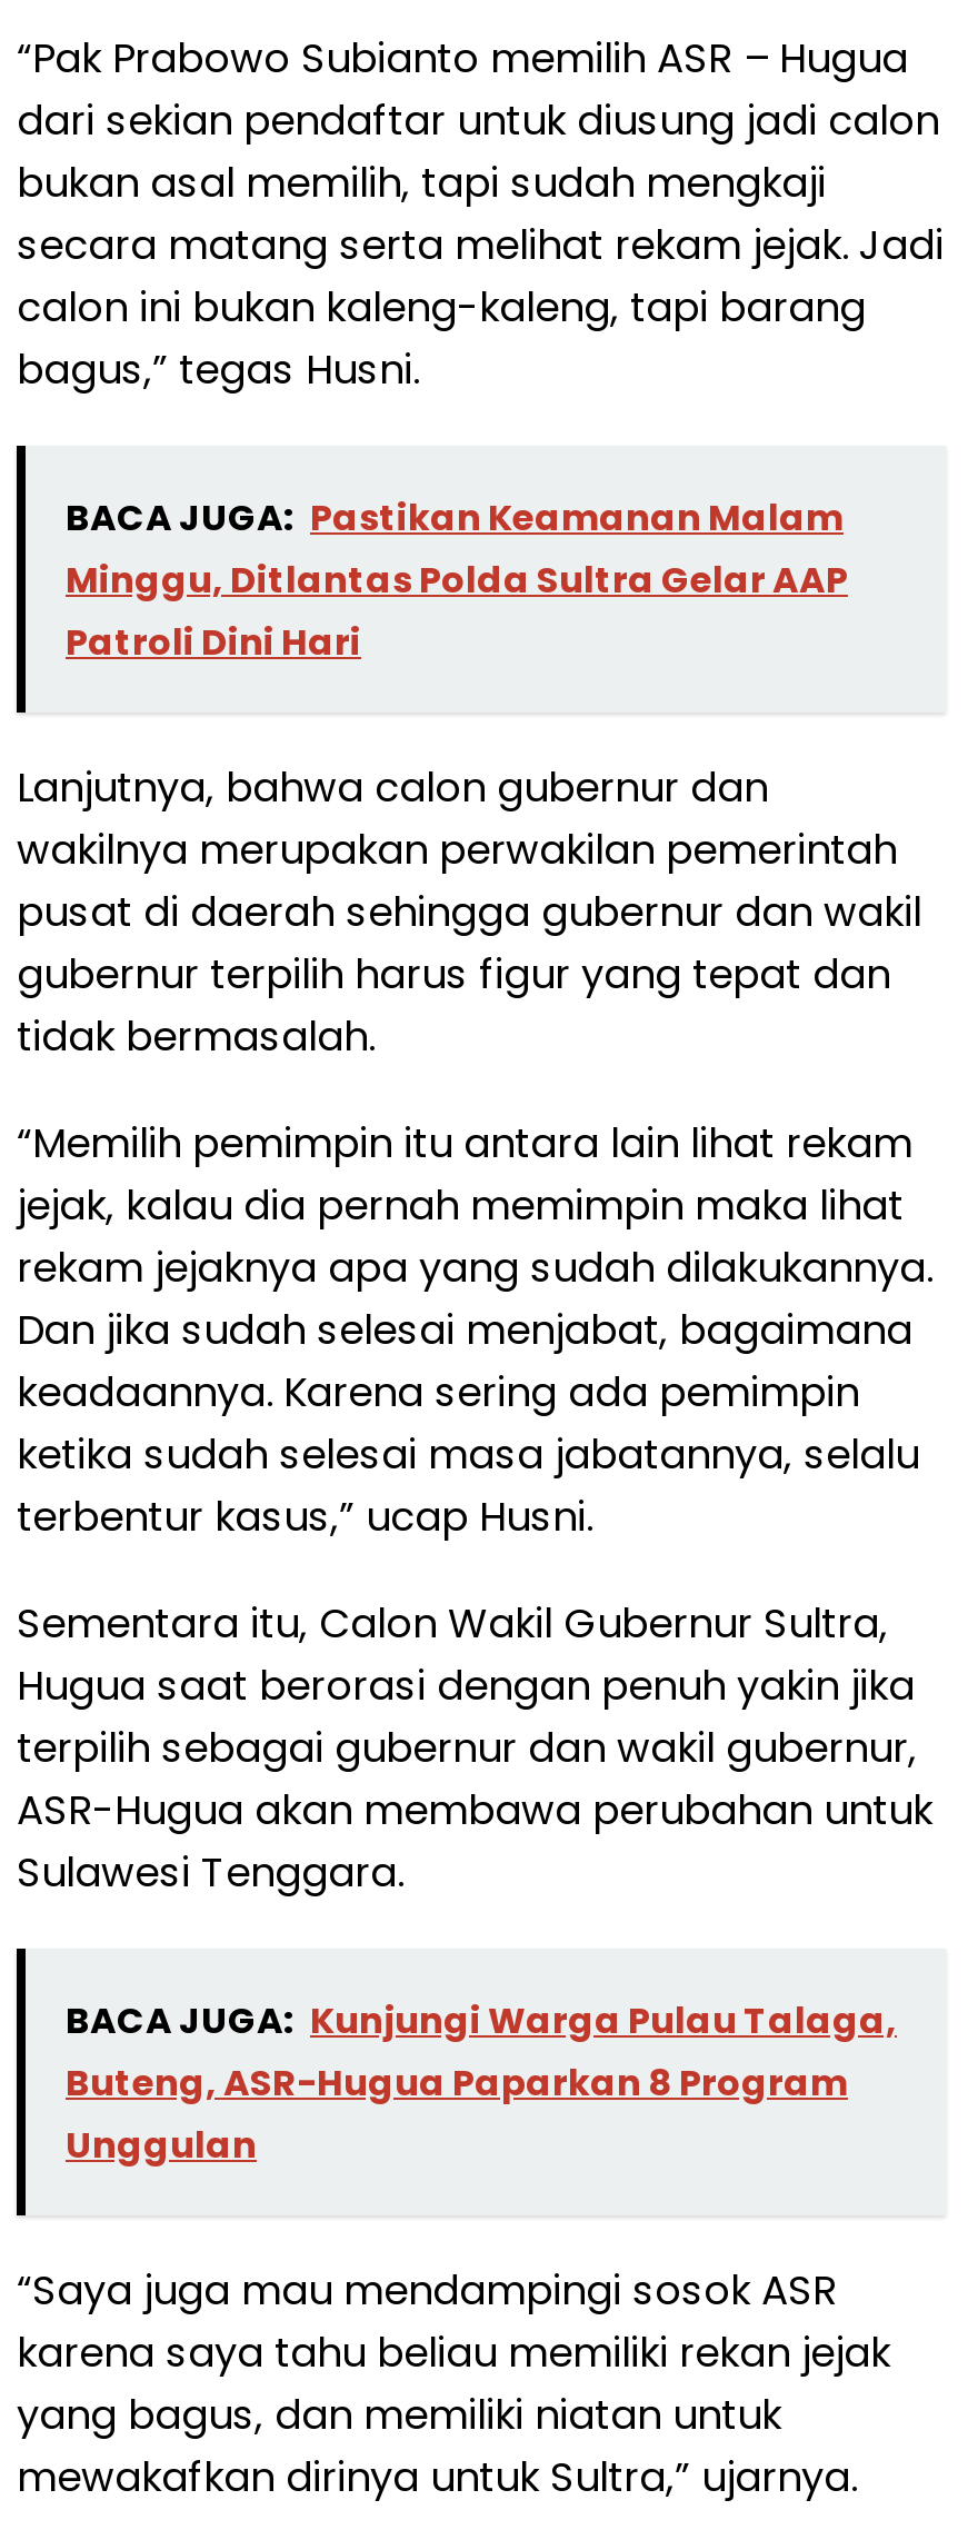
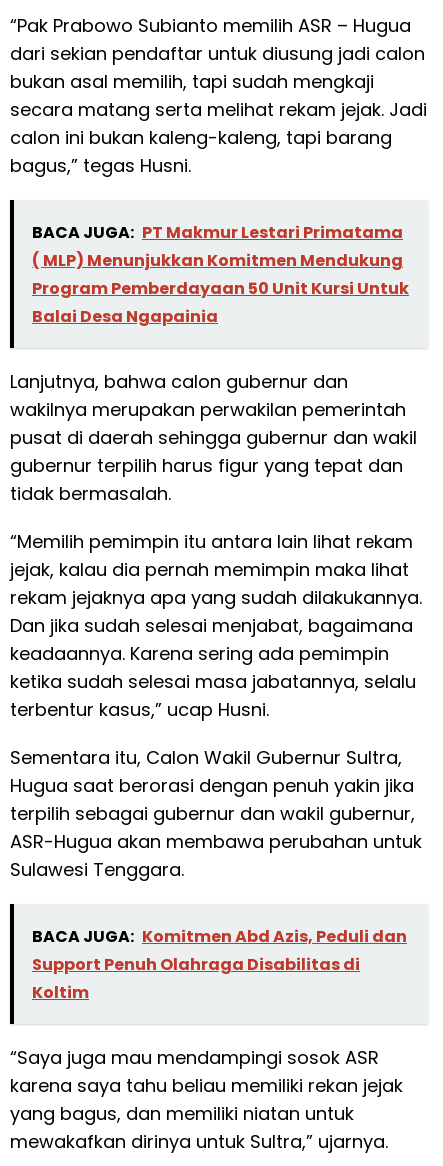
[66,493,848,669] BACA JUGA: Pastikan Keamanan Malam | Minggu, Ditlantas Polda Sultra Gelar AAP | Patroli Dini Hari -> [32,221,409,328] BACA JUGA: PT Makmur Lestari Primatama | ( MLP) Menunjukkan Komitmen Mendukung | Program Pemberdayaan 50 Unit Kursi Untuk | Balai Desa Ngapainia
[66,1996,897,2172] BACA JUGA: Kunjungi Warga Pulau Talaga, | Buteng, ASR-Hugua Paparkan 8 Program | Unggulan -> [32,925,407,1004] BACA JUGA: Komitmen Abd Azis, Peduli dan | Support Penuh Olahraga Disabilitas di | Koltim

